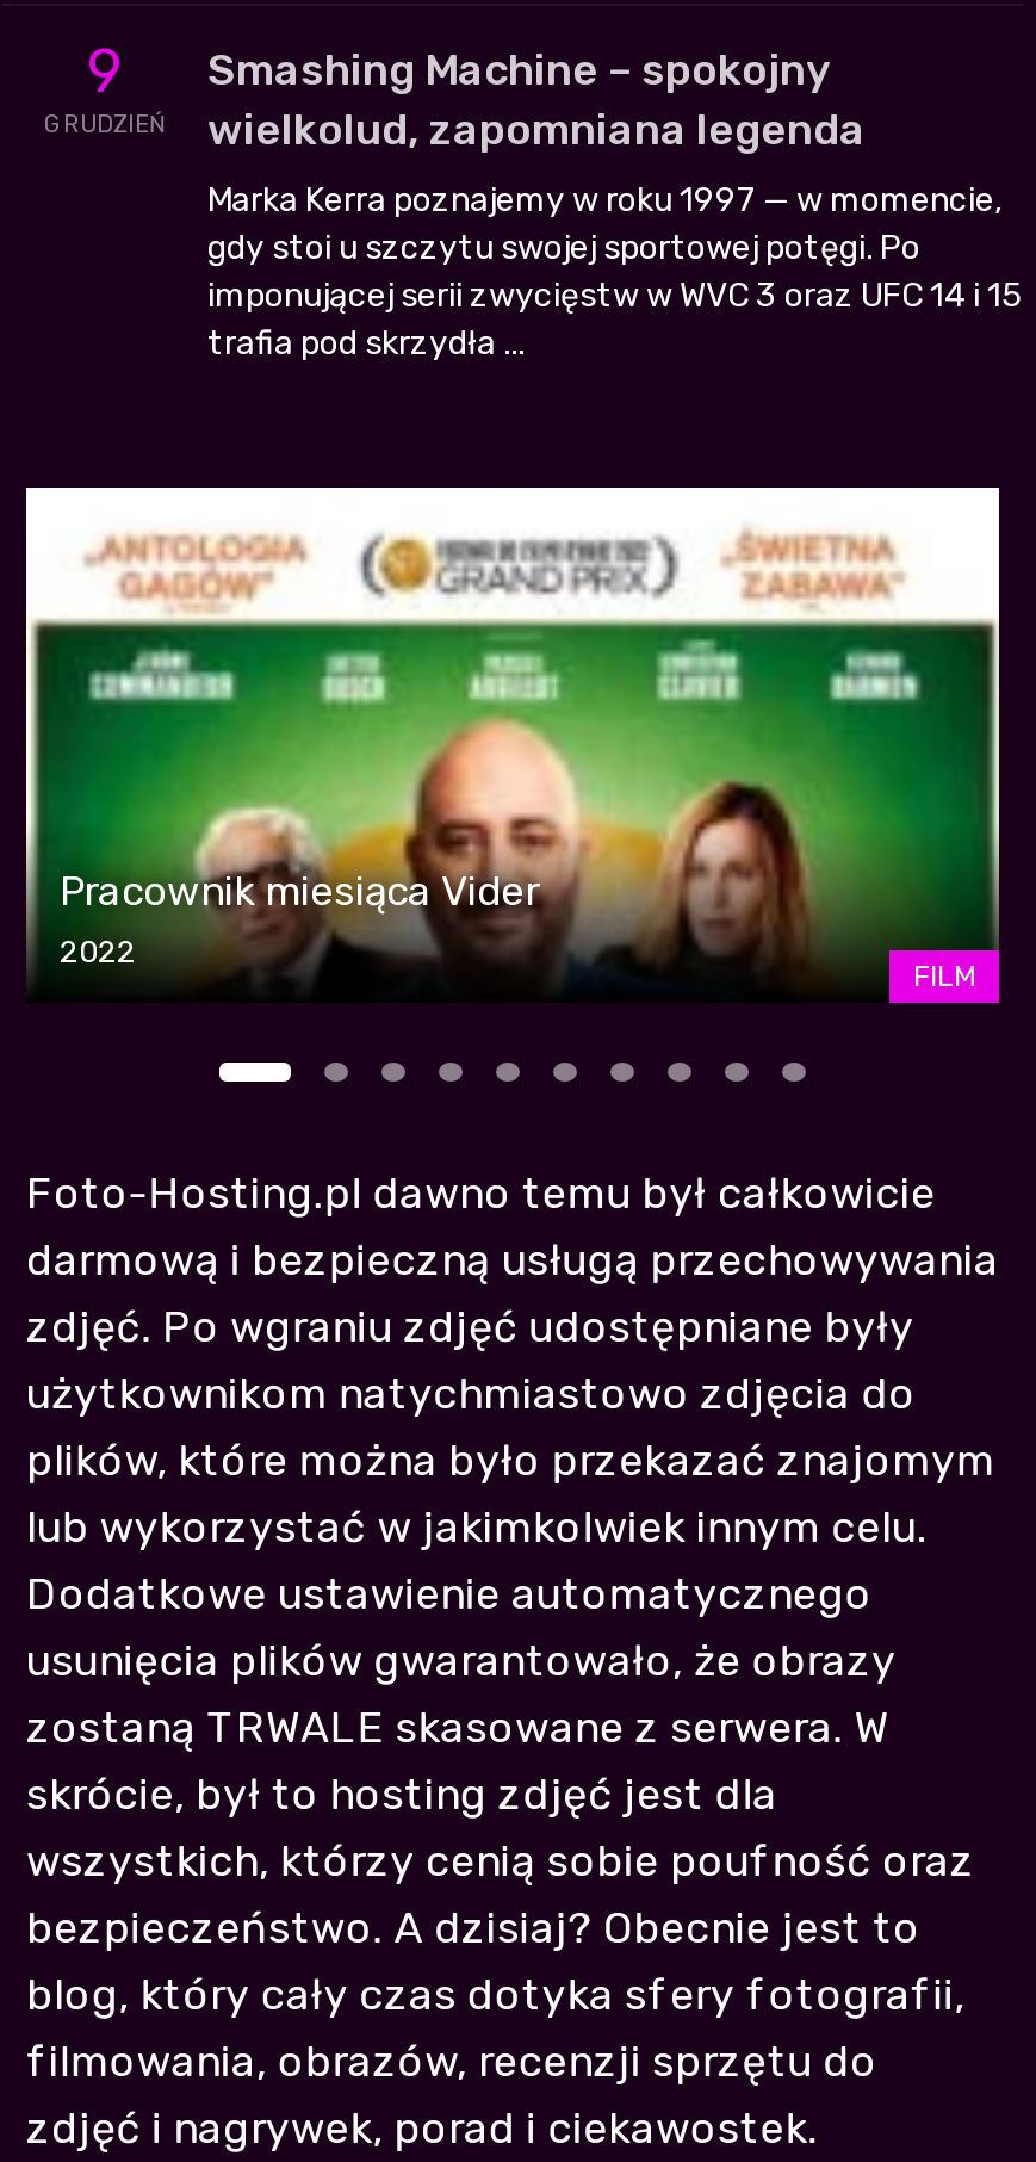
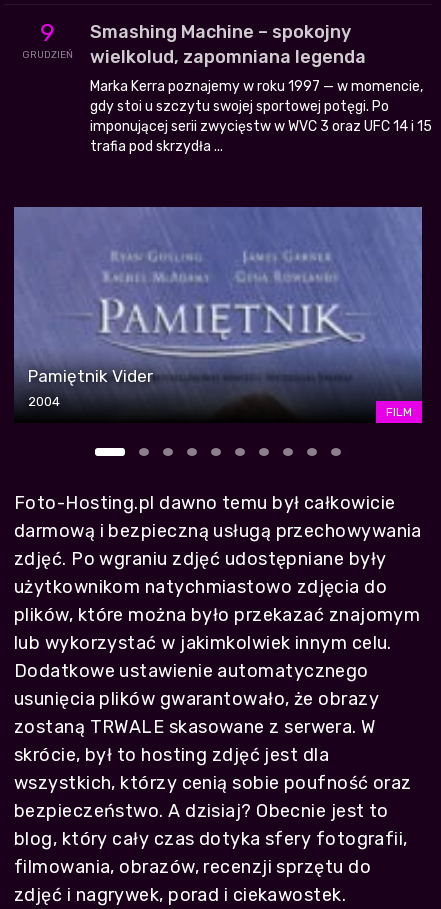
[24,485,1001,972] [image] | Pracownik miesiąca Vider | 2022 -> [13,206,423,415] [image] | Pamiętnik Vider | 2004

